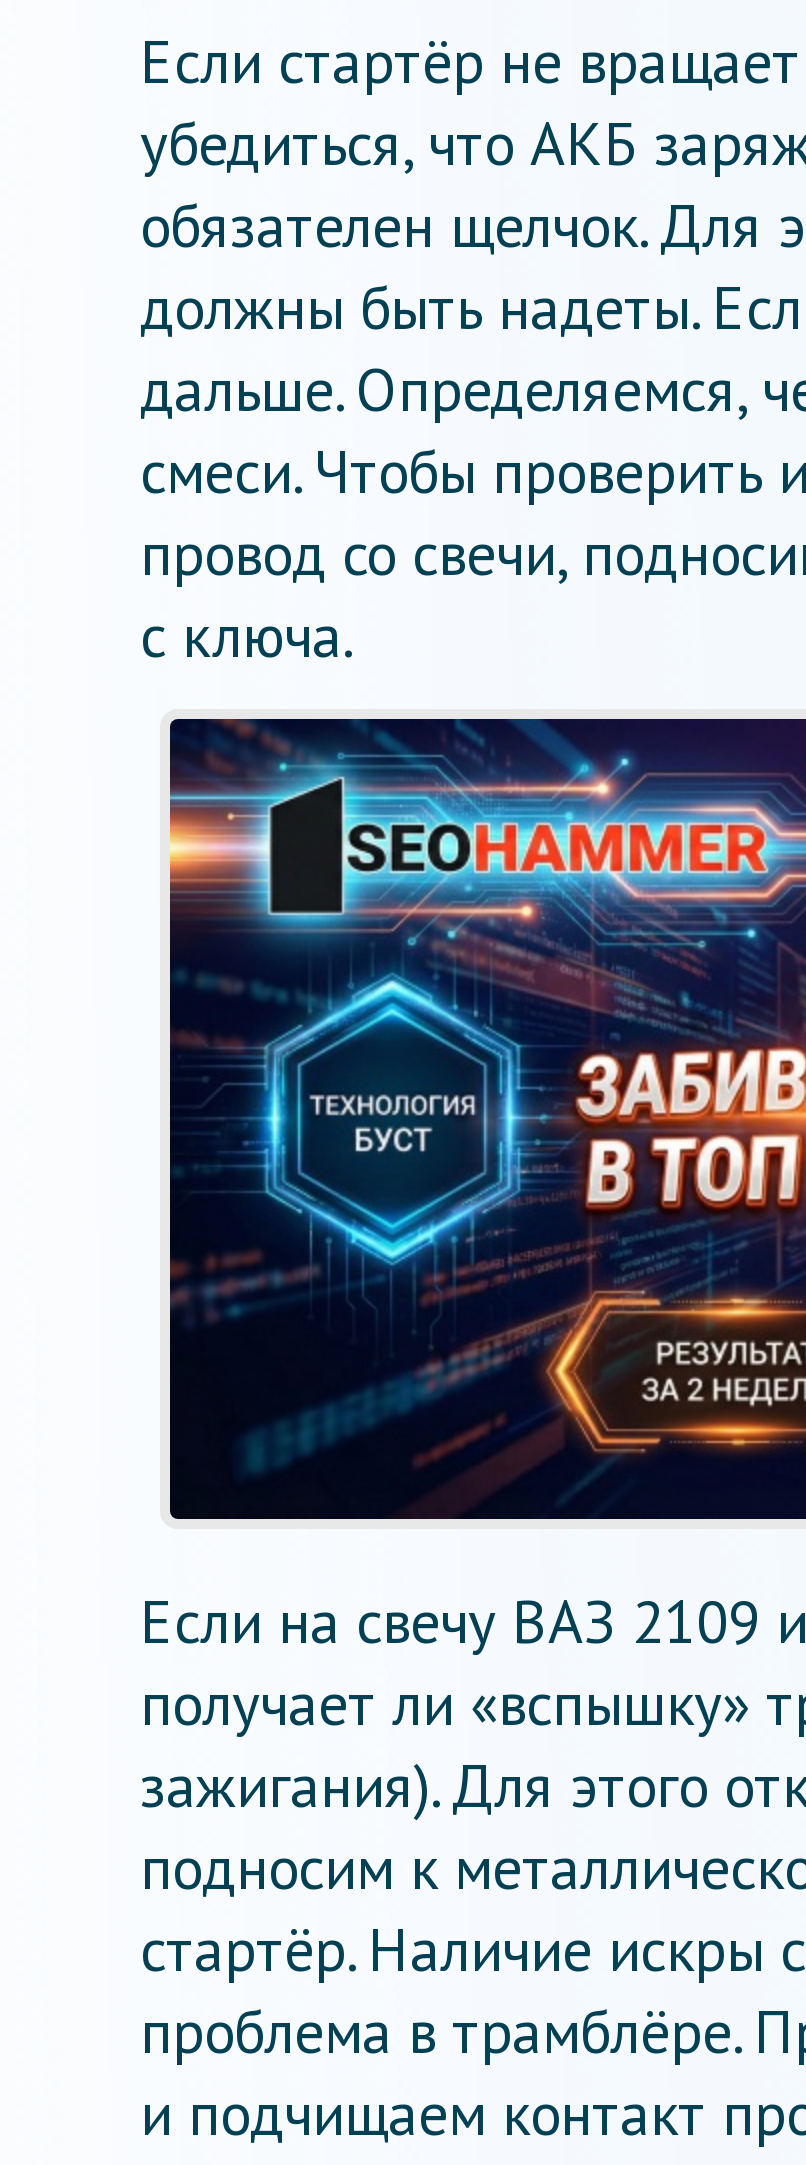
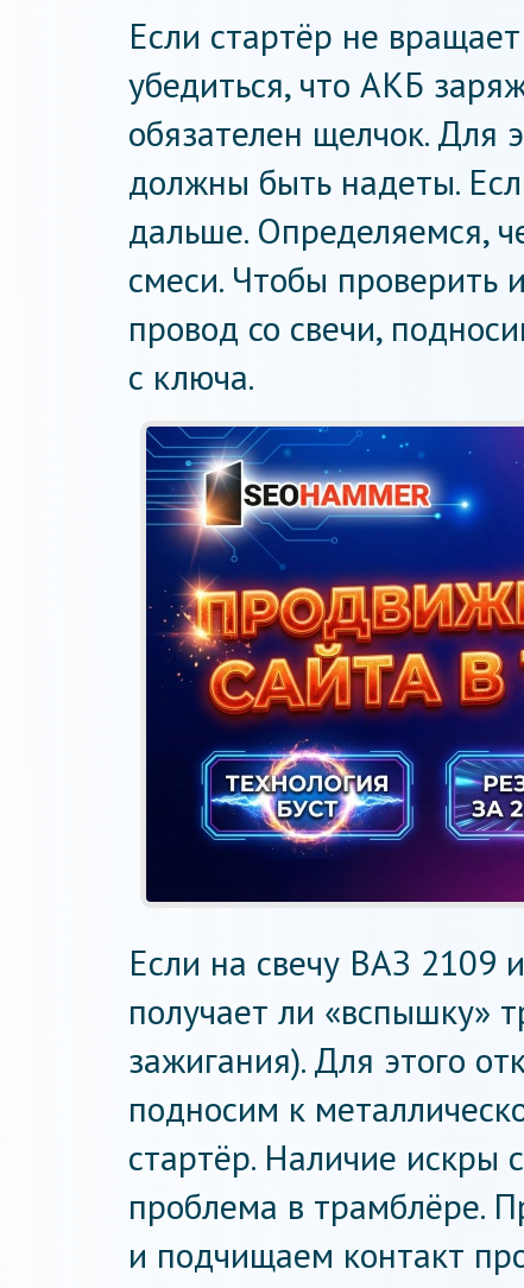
[168,717,800,1519] [image] -> [145,425,520,902] [image]

